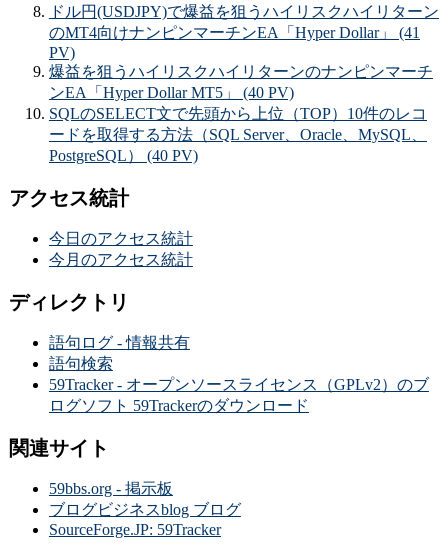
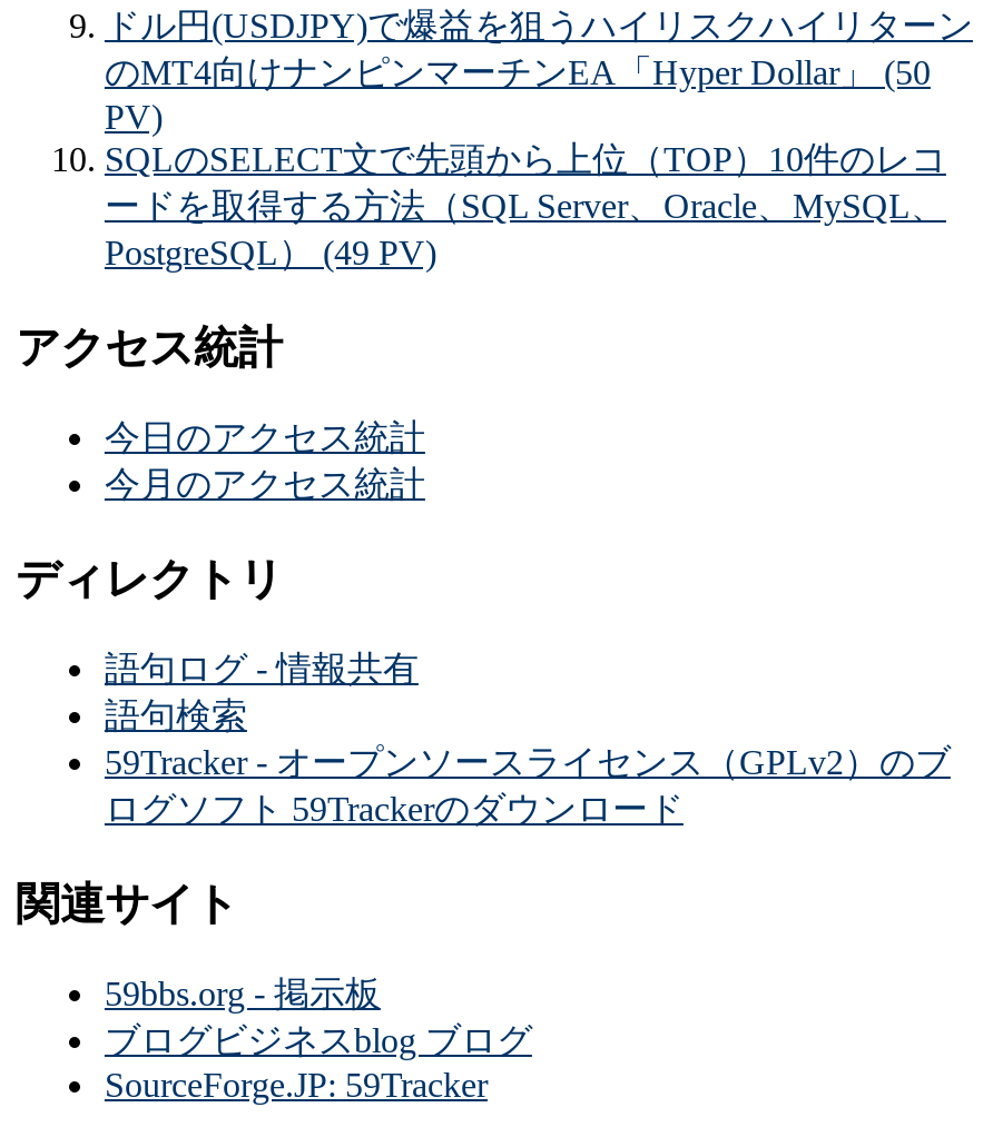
[49,24,420,41] のMT4向けナンピンマーチンEA「Hyper Dollar」 (41 -> [105,53,931,91] のMT4向けナンピンマーチンEA「Hyper Dollar」 (50
[49,63,433,101] 爆益を狙うハイリスクハイリターンのナンピンマーチ | ンEA「Hyper Dollar MT5」 (40 PV) -> none
[49,147,198,164] PostgreSQL） (40 PV) -> [105,234,436,271] PostgreSQL） (49 PV)

